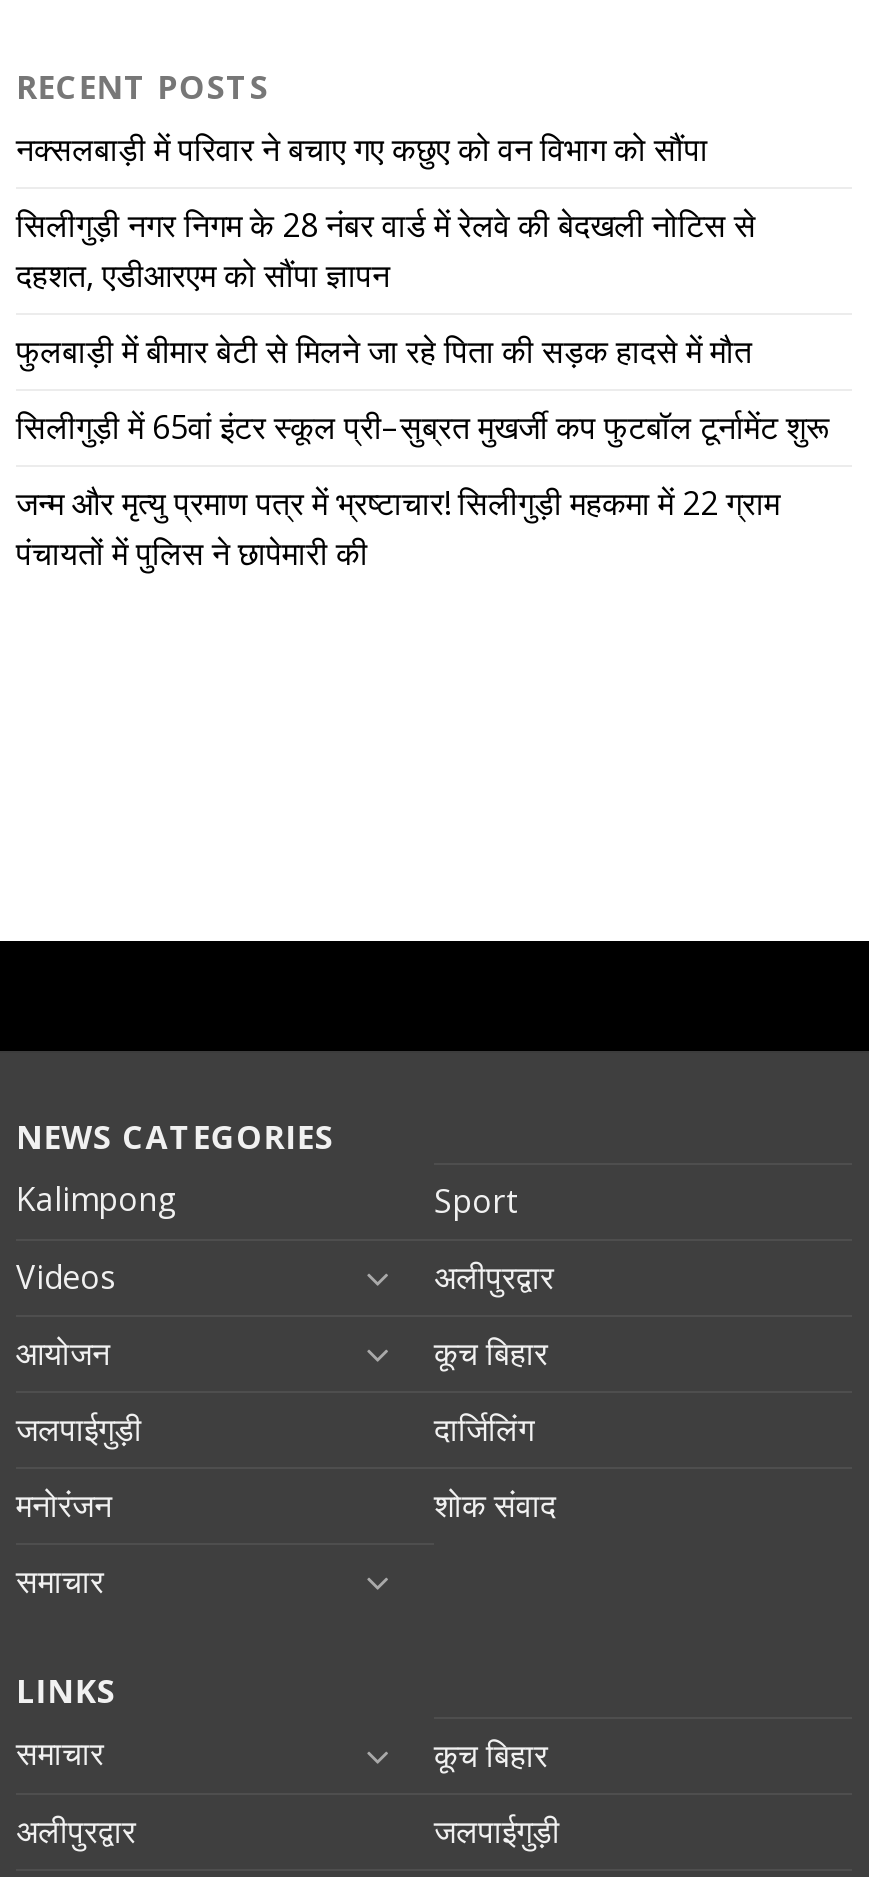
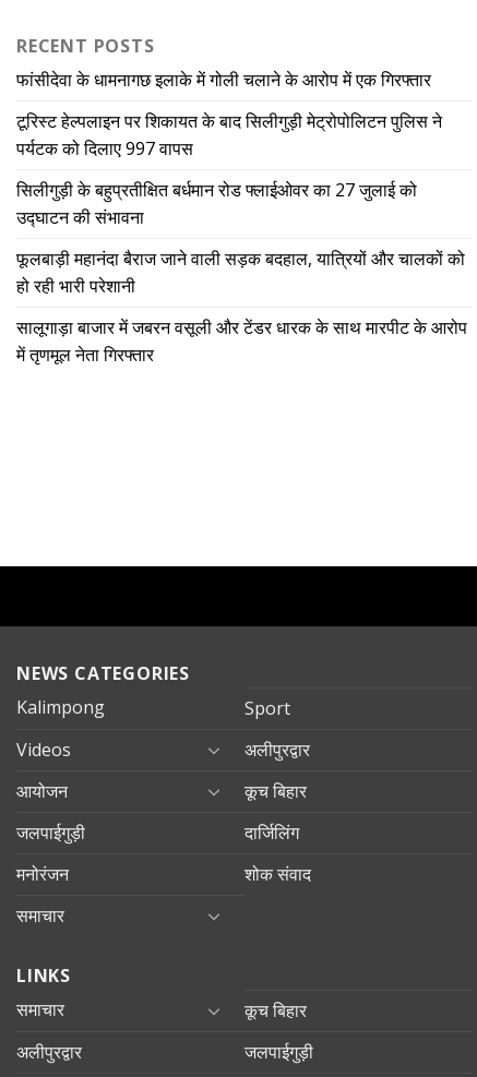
[16,127,708,171] नक्सलबाड़ी में परिवार ने बचाए गए कछुए को वन विभाग को सौंपा -> [16,68,440,92] फांसीदेवा के धामनागछ इलाके में गोली चलाने के आरोप में एक गिरफ्तार
[16,203,756,297] सिलीगुड़ी नगर निगम के 28 नंबर वार्ड में रेलवे की बेदखली नोटिस से | दहशत, एडीआरएम को सौंपा ज्ञापन -> [16,109,442,160] टूरिस्ट हेल्पलाइन पर शिकायत के बाद सिलीगुड़ी मेट्रोपोलिटन पुलिस ने | पर्यटक को दिलाए 997 वापस
[16,329,760,373] फुलबाड़ी में बीमार बेटी से मिलने जा रहे पिता की सड़क हादसे में मौत -> [16,178,417,229] सिलीगुड़ी के बहुप्रतीक्षित बर्धमान रोड फ्लाईओवर का 27 जुलाई को | उद्घाटन की संभावना
[16,405,838,449] सिलीगुड़ी में 65वां इंटर स्कूल प्री–सुब्रत मुखर्जी कप फुटबॉल टूर्नामेंट शुरू -> [16,246,465,298] फूलबाड़ी महानंदा बैराज जाने वाली सड़क बदहाल, यात्रियों और चालकों को | हो रही भारी परेशानी
[16,481,780,575] जन्म और मृत्यु प्रमाण पत्र में भ्रष्टाचार! सिलीगुड़ी महकमा में 22 ग्राम | पंचायतों में पुलिस ने छापेमारी की -> [16,315,467,367] सालूगाड़ा बाजार में जबरन वसूली और टेंडर धारक के साथ मारपीट के आरोप | में तृणमूल नेता गिरफ्तार

